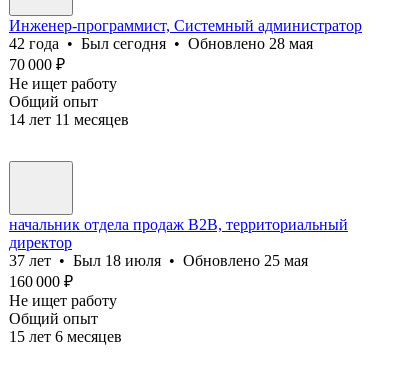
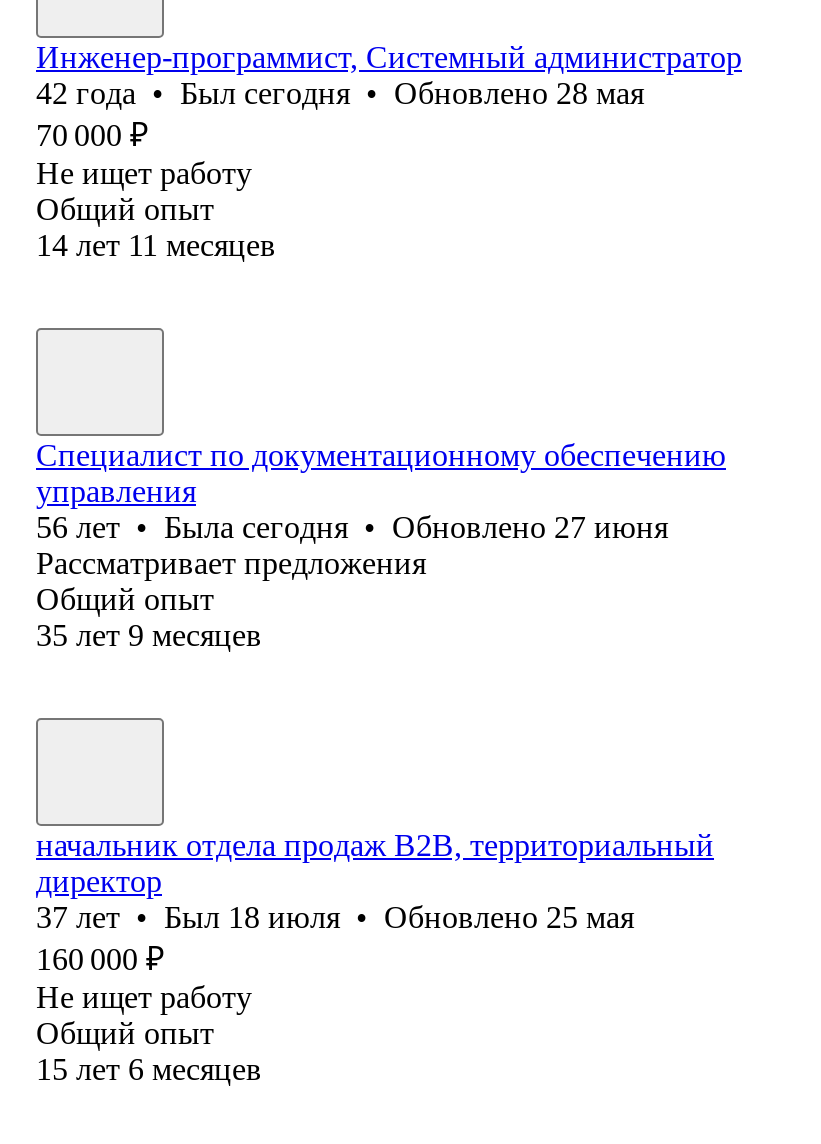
none -> [36,438,726,652] Специалист по документационному обеспечению | управления | 56 лет • Была сегодня • Обновлено 27 июня | Рассматривает предложения | Общий опыт | 35 лет 9 месяцев

